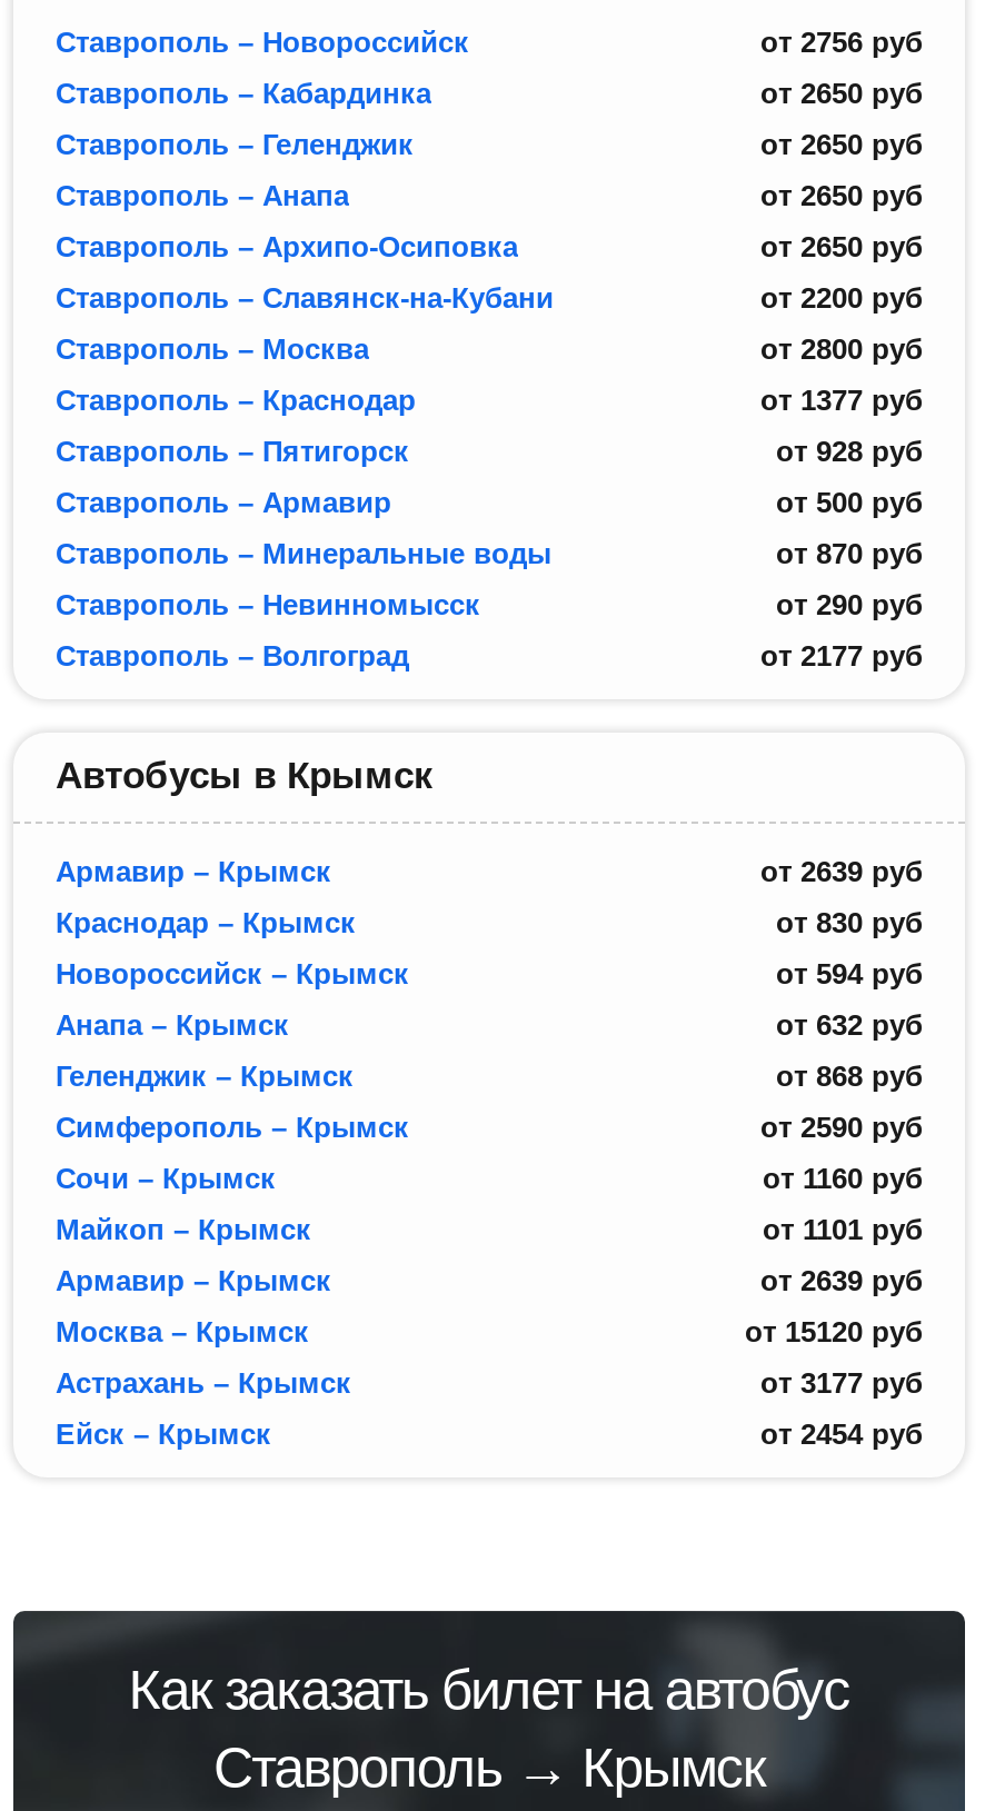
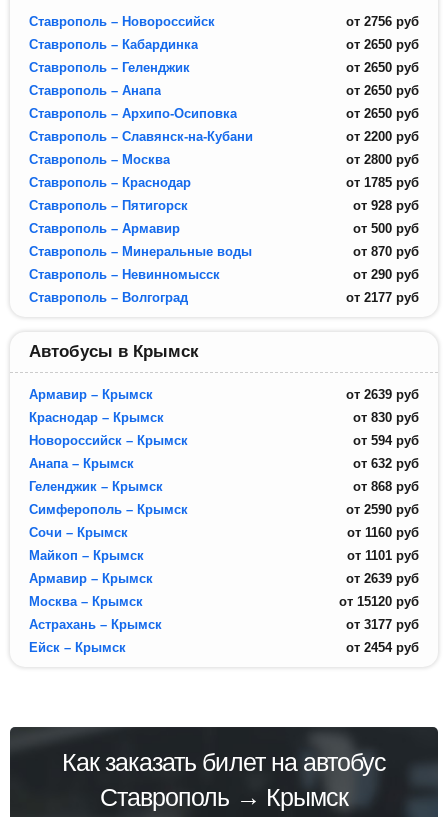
[760,383,923,416] от 1377 руб -> [346,175,419,190] от 1785 руб

